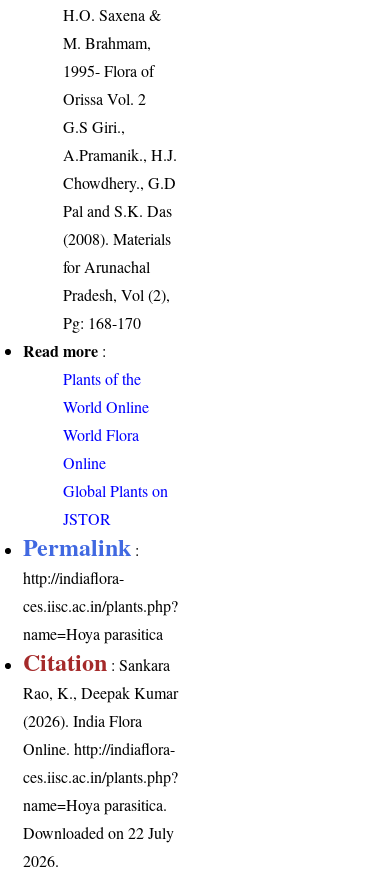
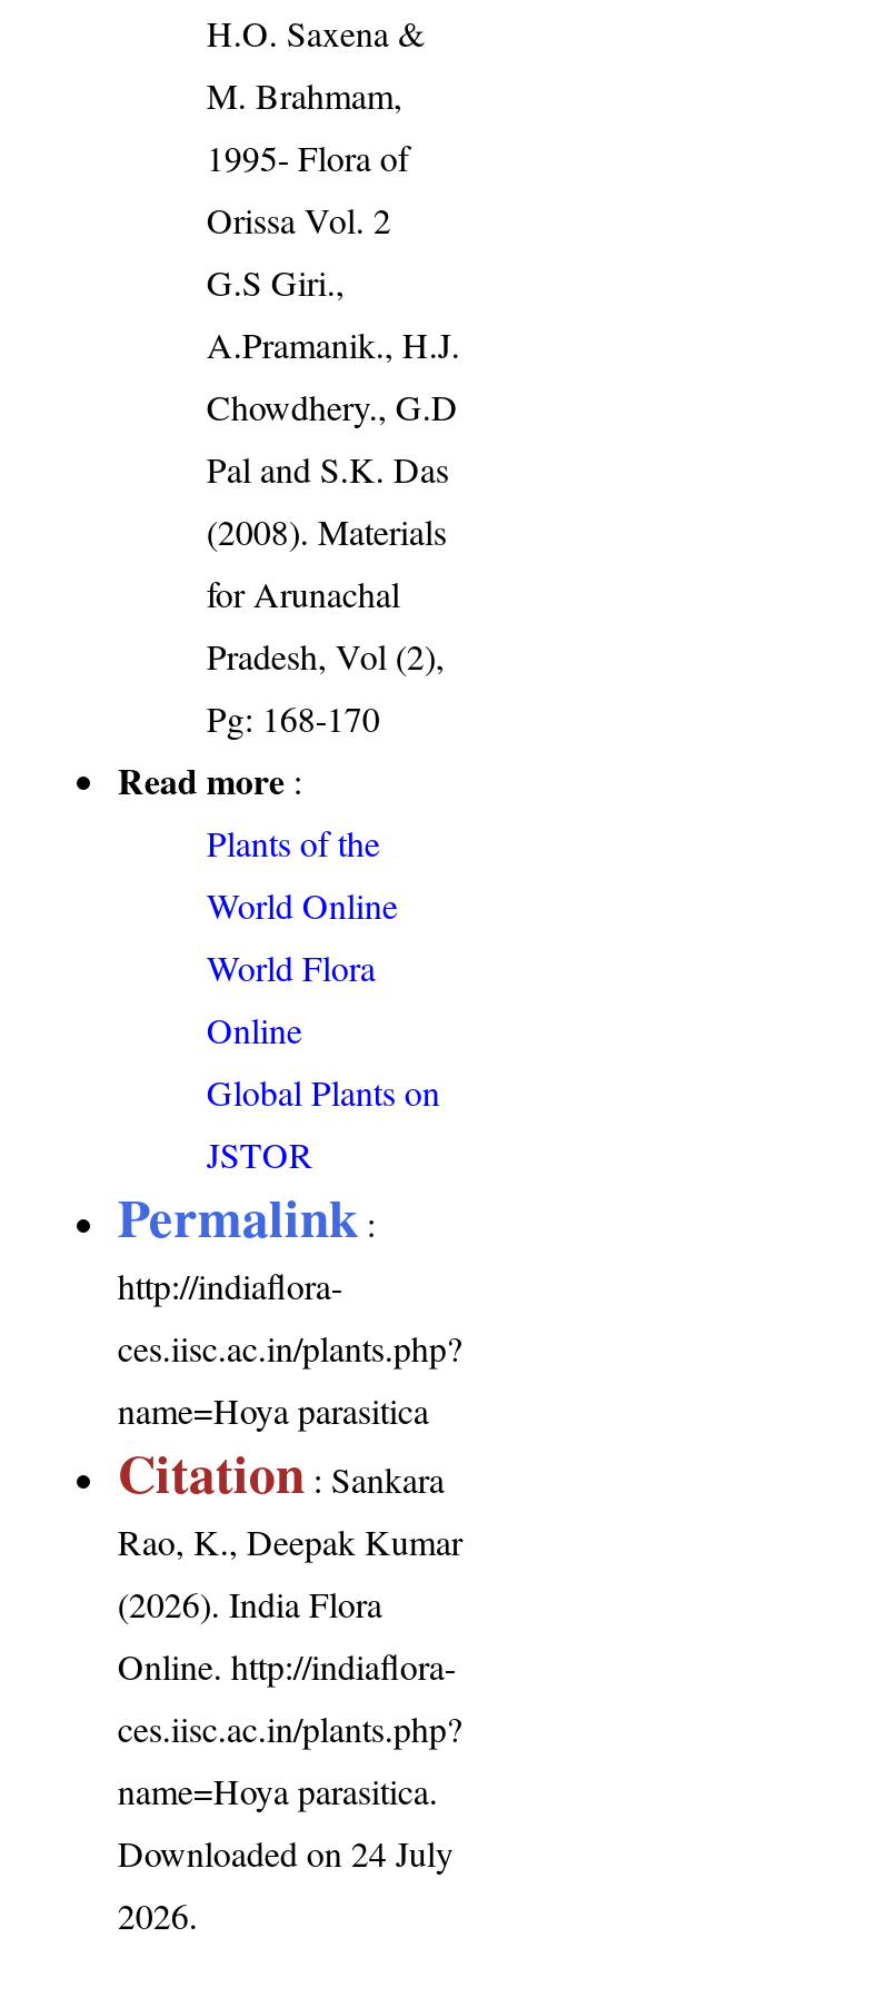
[23,822,174,843] Downloaded on 22 July -> [118,1828,453,1875] Downloaded on 24 July

